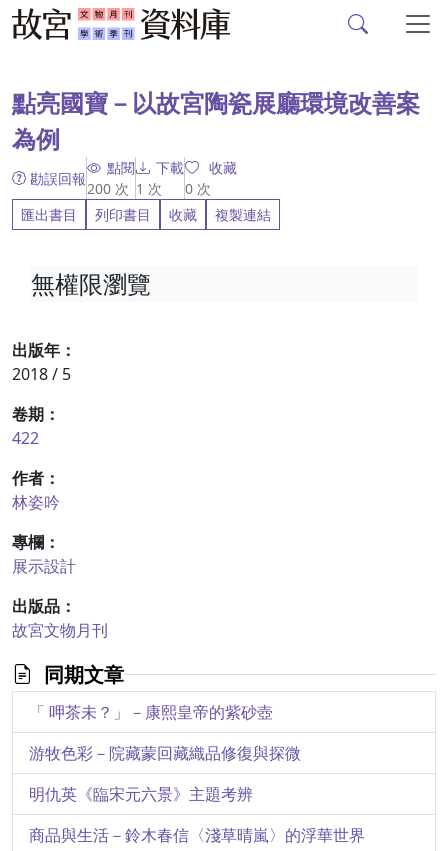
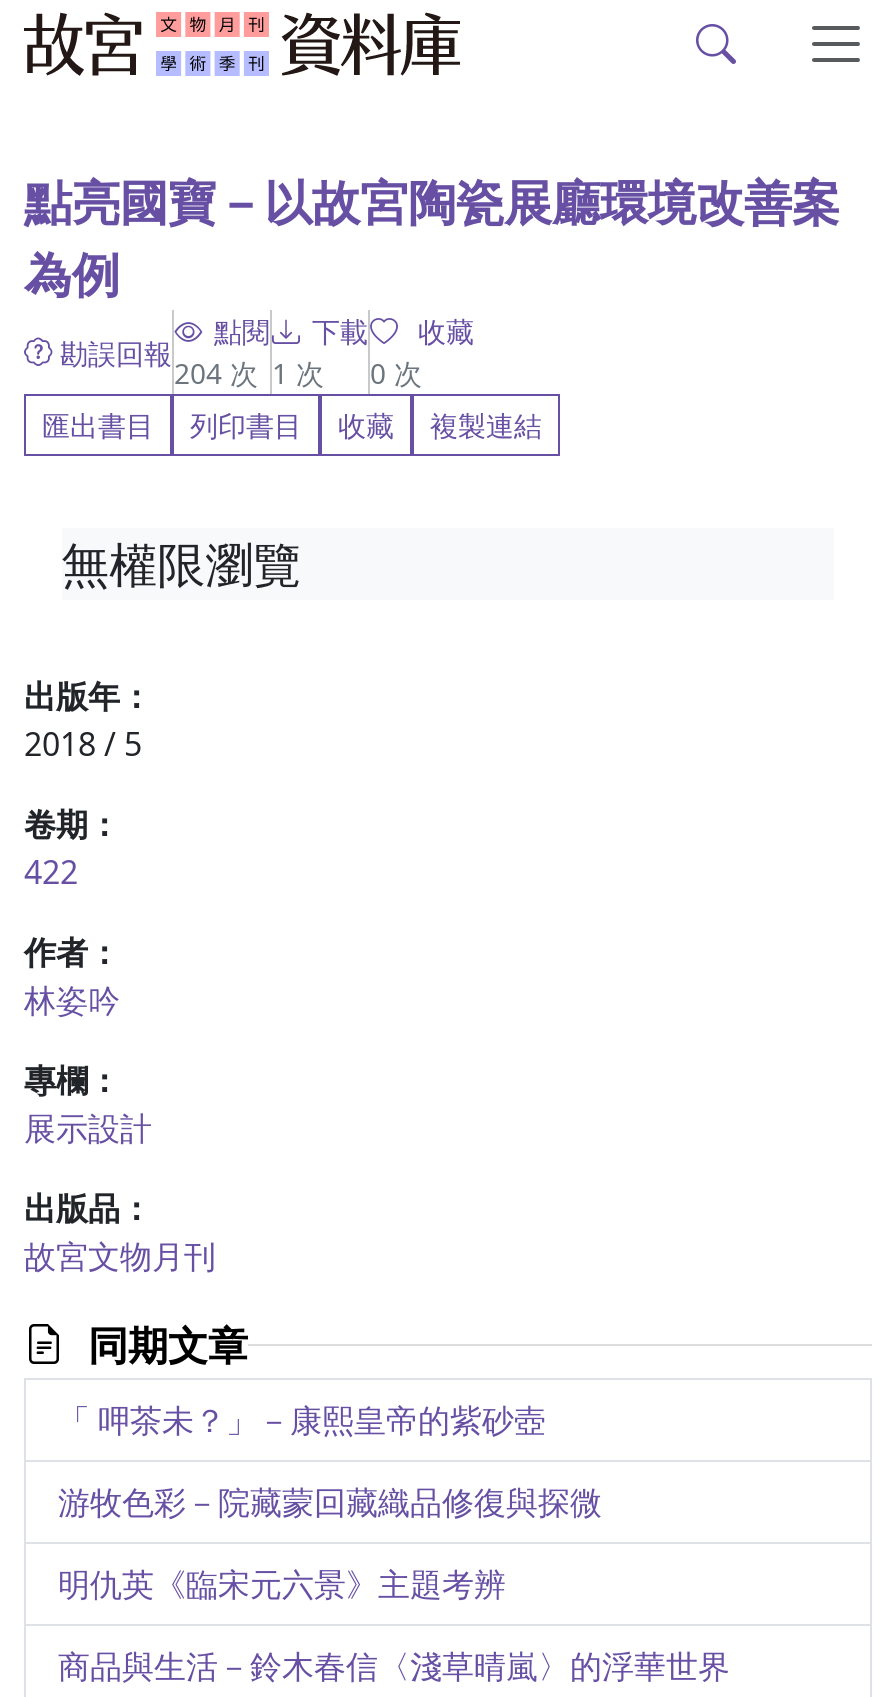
[87,179,211,198] 200次 1次 0次 -> [174,354,422,392] 204次 1次 0次

